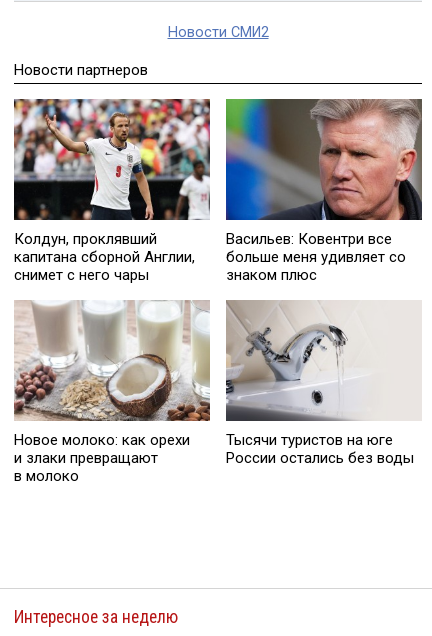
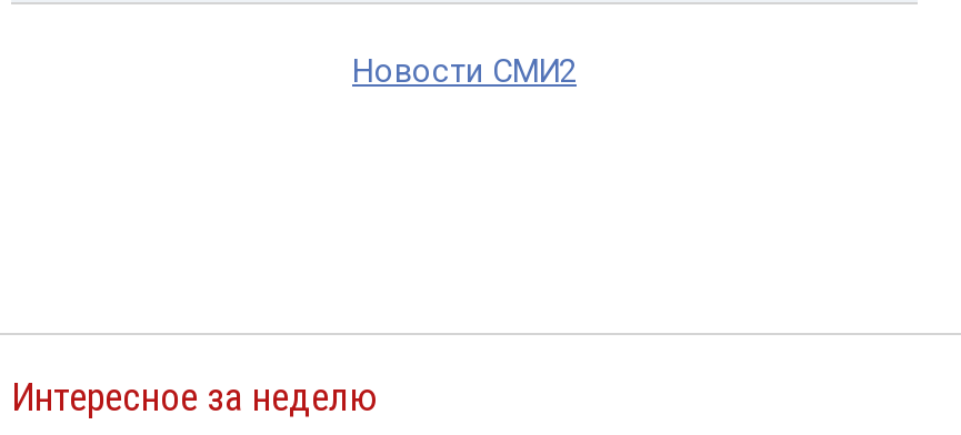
[14,61,148,79] Новости партнеров -> none
[13,98,211,284] [image] | Колдун, проклявший | капитана сборной Англии, | снимет с него чары -> none
[225,98,423,284] [image] | Васильев: Ковентри все | больше меня удивляет со | знаком плюс -> none
[13,300,211,485] [image] | Новое молоко: как орехи | и злаки превращают | в молоко -> none
[225,300,414,467] [image] | Тысячи туристов на юге | России остались без воды -> none

